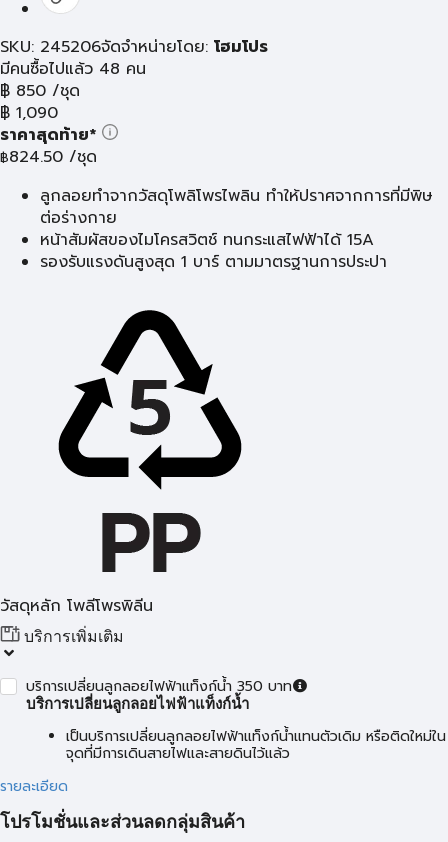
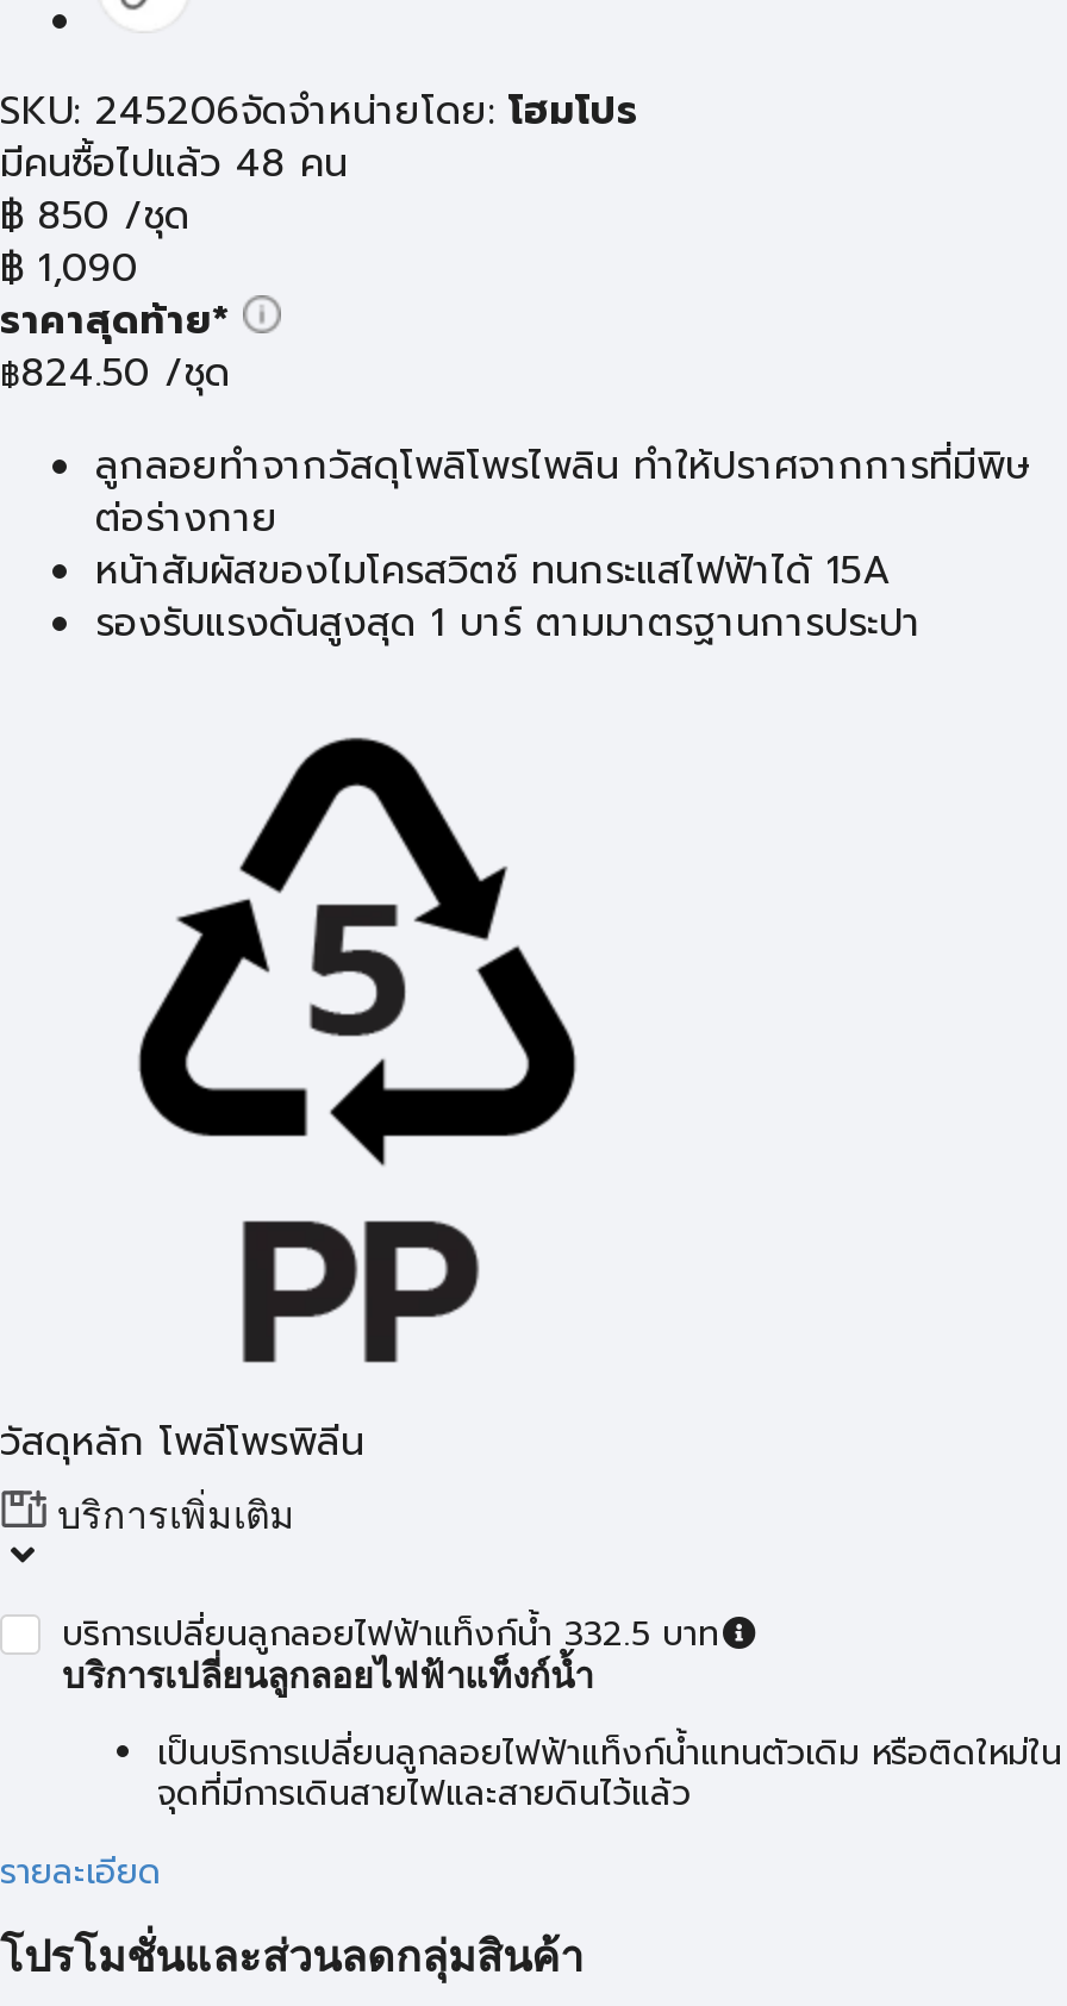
[26,676,292,697] บริการเปลี่ยนลูกลอยไฟฟ้าแท็งก์น้ำ 350 บาท -> [62,1610,719,1660] บริการเปลี่ยนลูกลอยไฟฟ้าแท็งก์น้ำ 332.5 บาท

